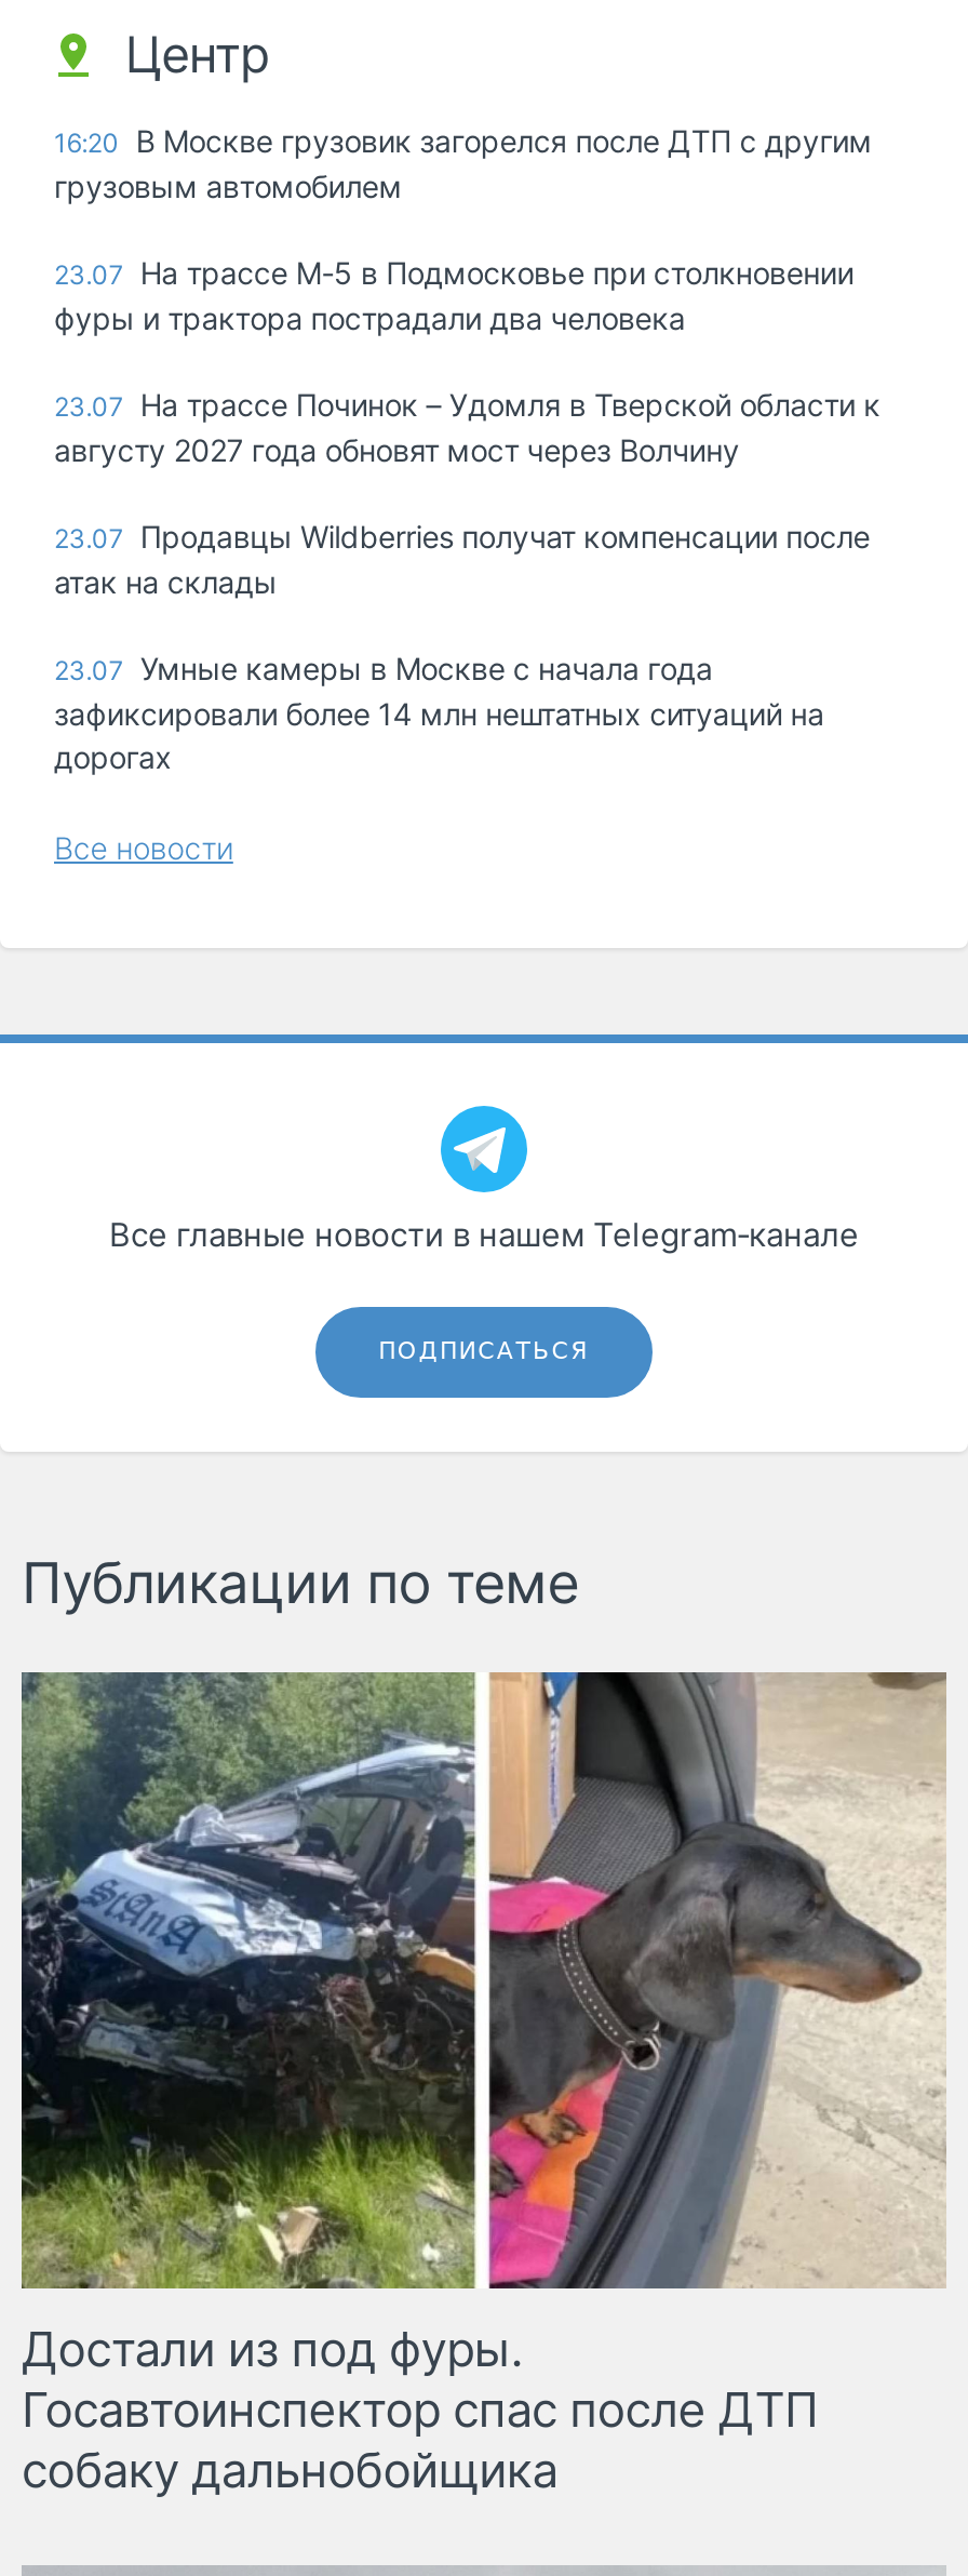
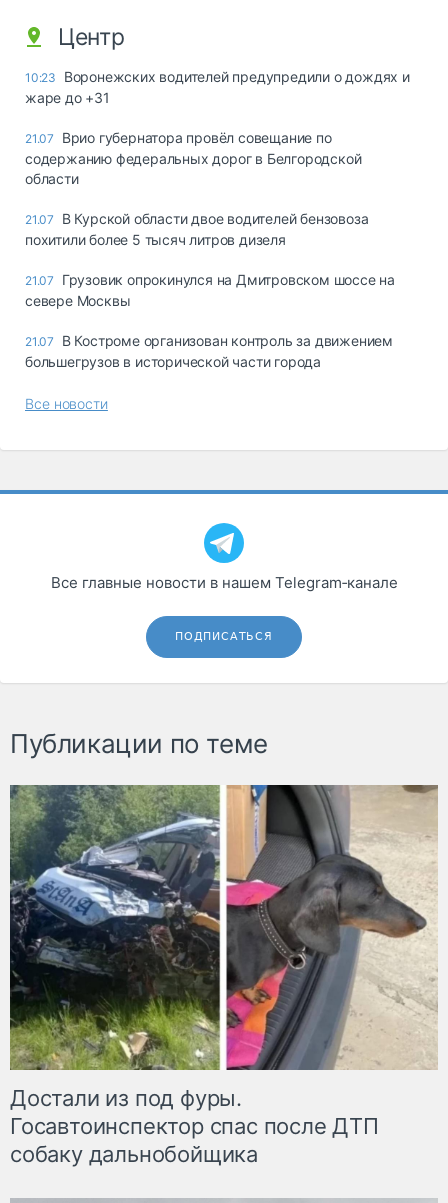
[54,122,872,205] 16:20 В Москве грузовик загорелся после ДТП с другим | грузовым автомобилем -> [25,68,410,106] 10:23 Воронежских водителей предупредили о дождях и | жаре до +31
[54,254,853,336] 23.07 На трассе М-5 в Подмосковье при столкновении | фуры и трактора пострадали два человека -> [25,129,361,187] 21.07 Врио губернатора провёл совещание по | содержанию федеральных дорог в Белгородской | области
[54,386,880,468] 23.07 На трассе Починок – Удомля в Тверской области к | августу 2027 года обновят мост через Волчину -> [25,210,368,248] 21.07 В Курской области двое водителей бензовоза | похитили более 5 тысяч литров дизеля
[54,518,870,600] 23.07 Продавцы Wildberries получат компенсации после | атак на склады -> [25,271,395,309] 21.07 Грузовик опрокинулся на Дмитровском шоссе на | севере Москвы
[54,650,824,775] 23.07 Умные камеры в Москве с начала года | зафиксировали более 14 млн нештатных ситуаций на | дорогах -> [25,332,393,370] 21.07 В Костроме организован контроль за движением | большегрузов в исторической части города

